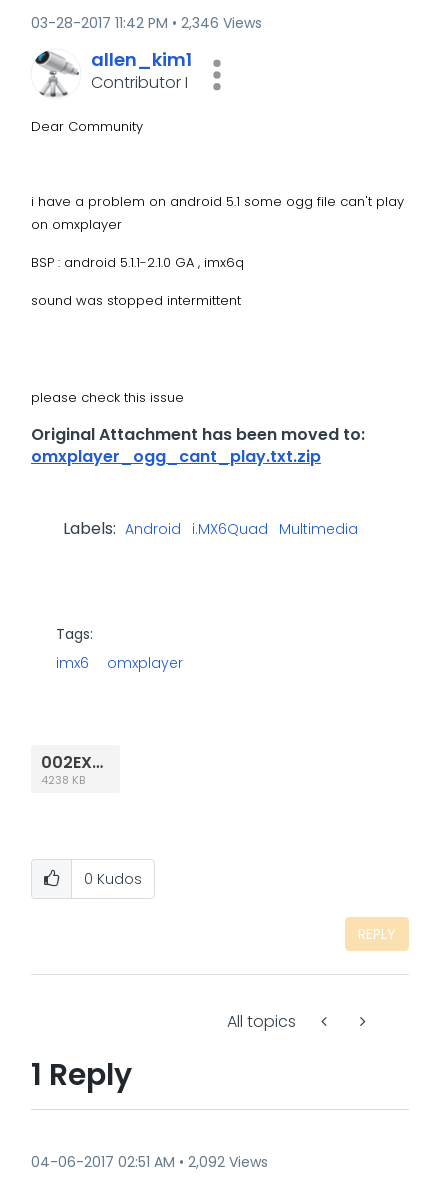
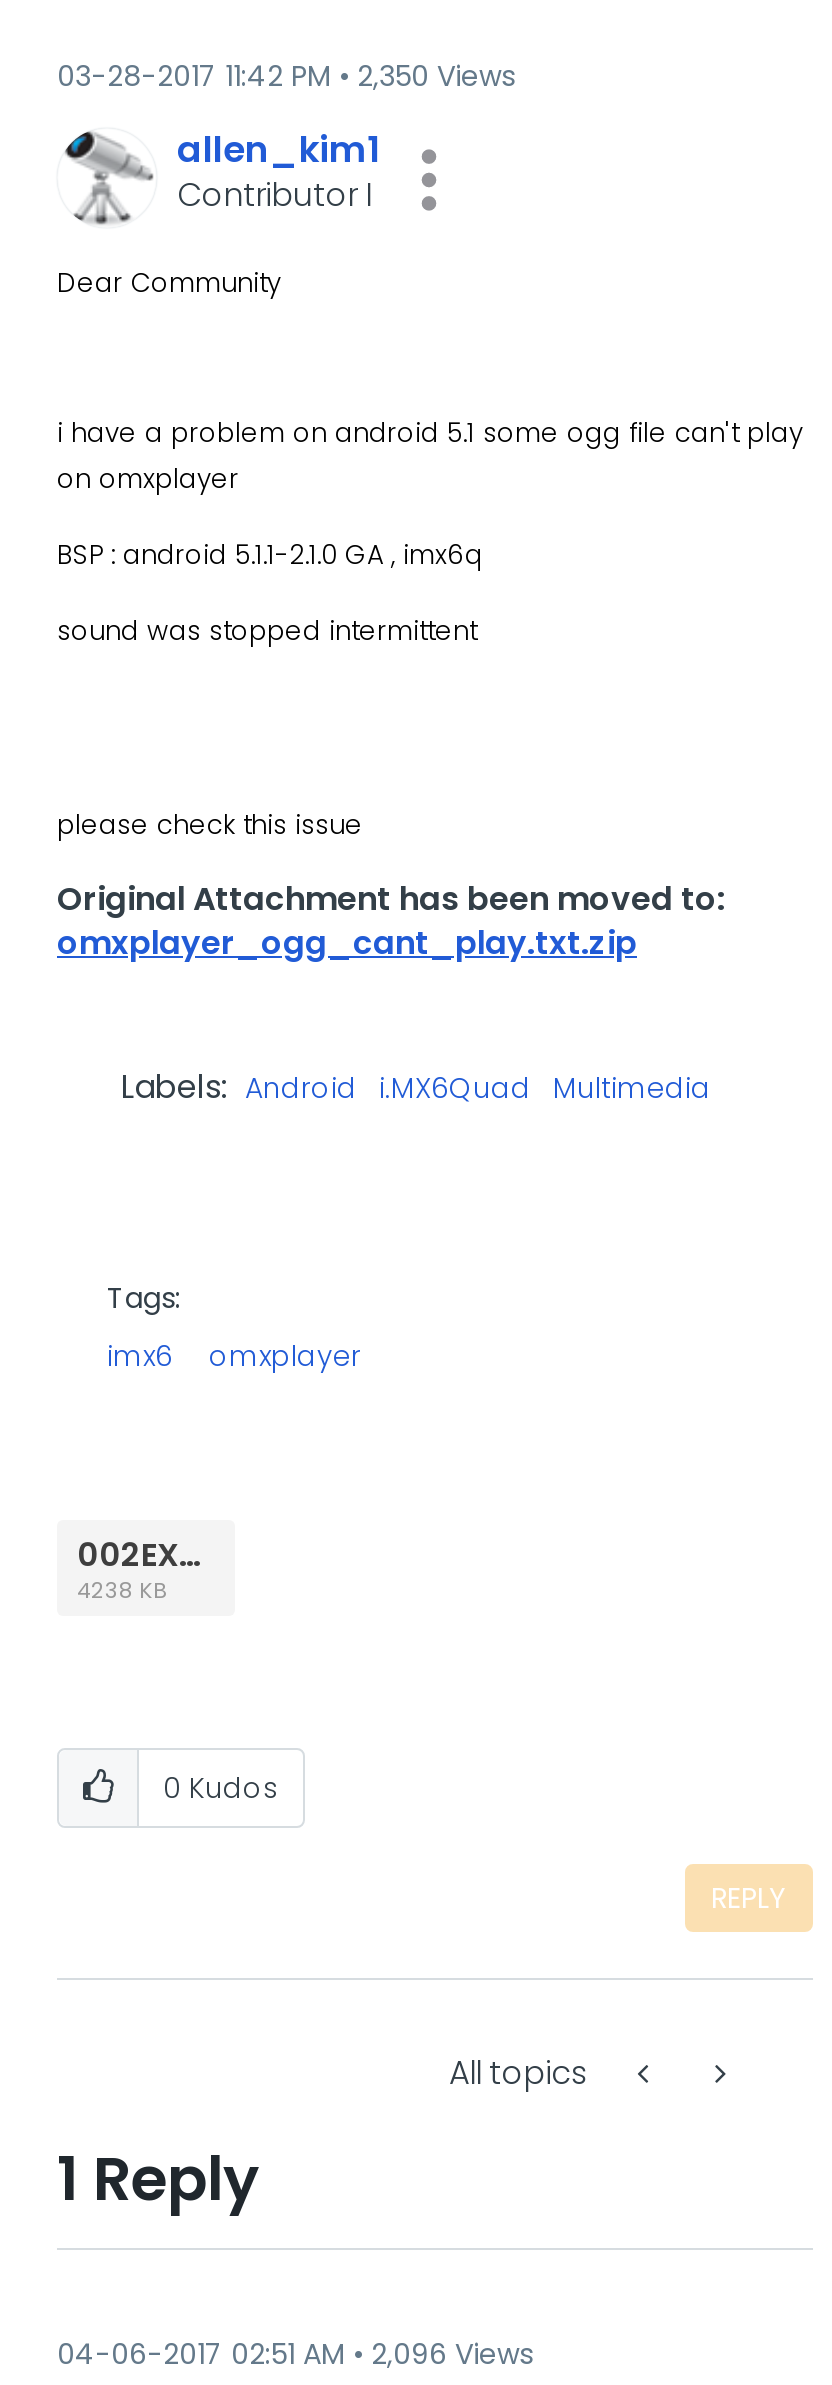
[31,13,262,33] 03-28-2017 11:42 PM 2,346 Views -> [57,56,515,96] 03-28-2017 11:42 PM 2,350 Views
[31,1152,268,1172] 04-06-2017 02:51 AM 2,092 Views -> [57,2334,533,2374] 04-06-2017 02:51 AM 2,096 Views

